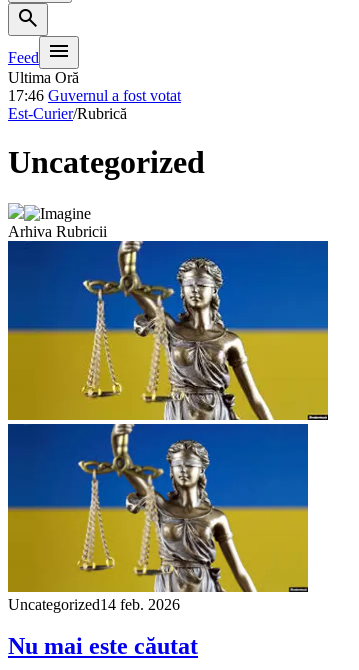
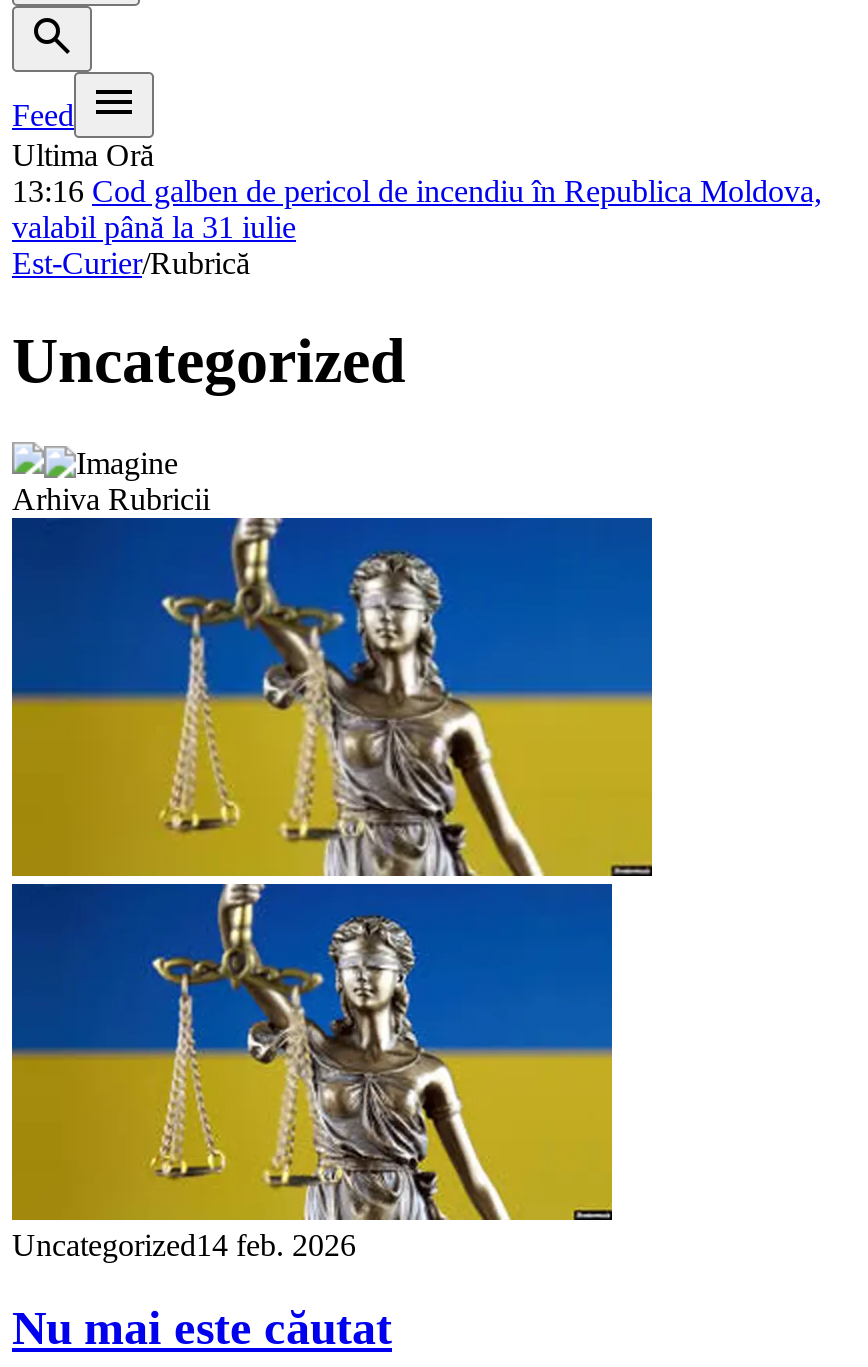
[8,87,181,104] 17:46 Guvernul a fost votat -> [12,173,822,243] 13:16 Cod galben de pericol de incendiu în Republica Moldova, | valabil până la 31 iulie

